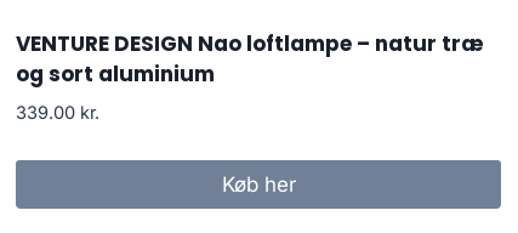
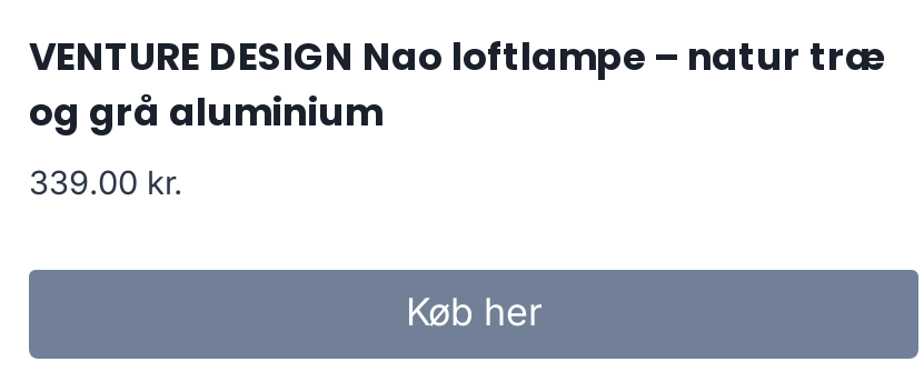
[16,60,215,89] og sort aluminium -> [29,86,382,139] og grå aluminium

